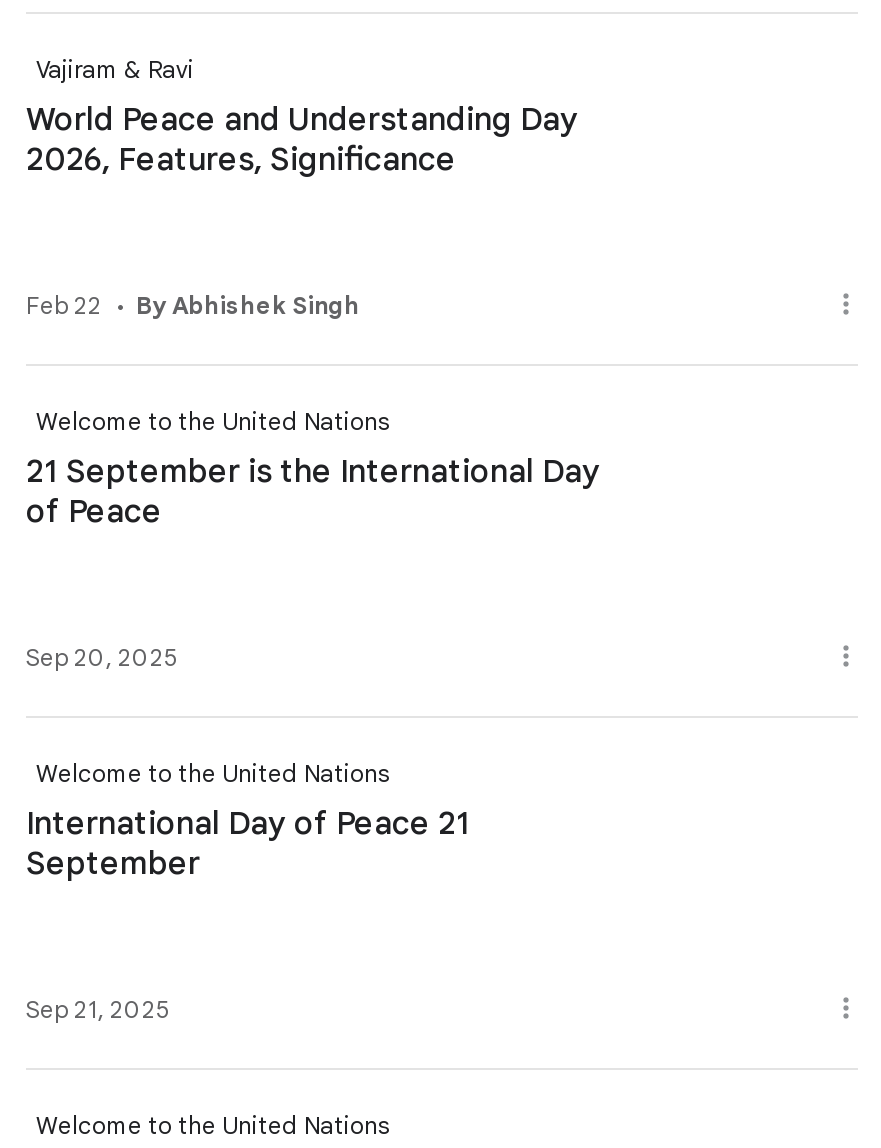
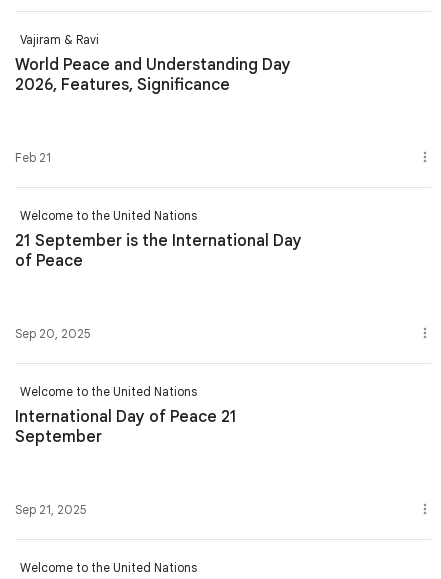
[26,289,360,319] Feb 22 | By Abhishek Singh -> [15,149,51,164] Feb 21

